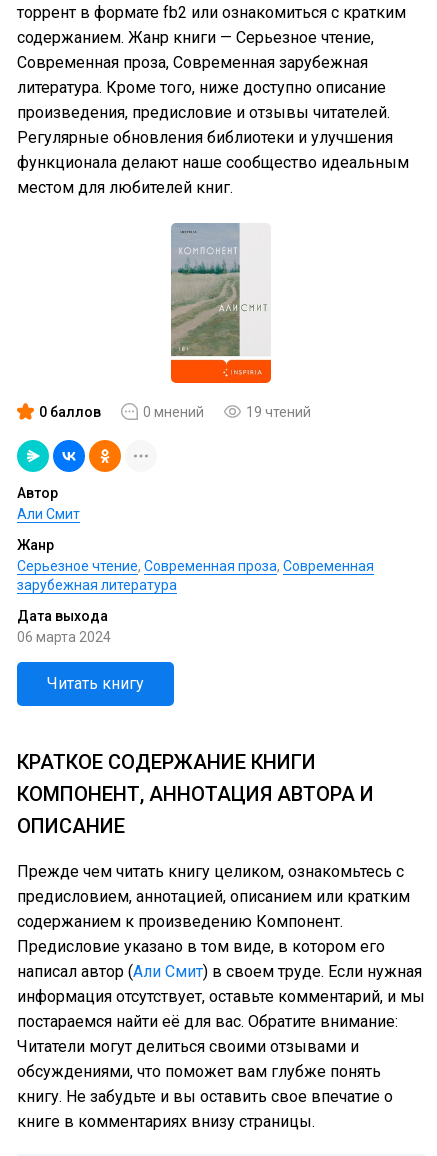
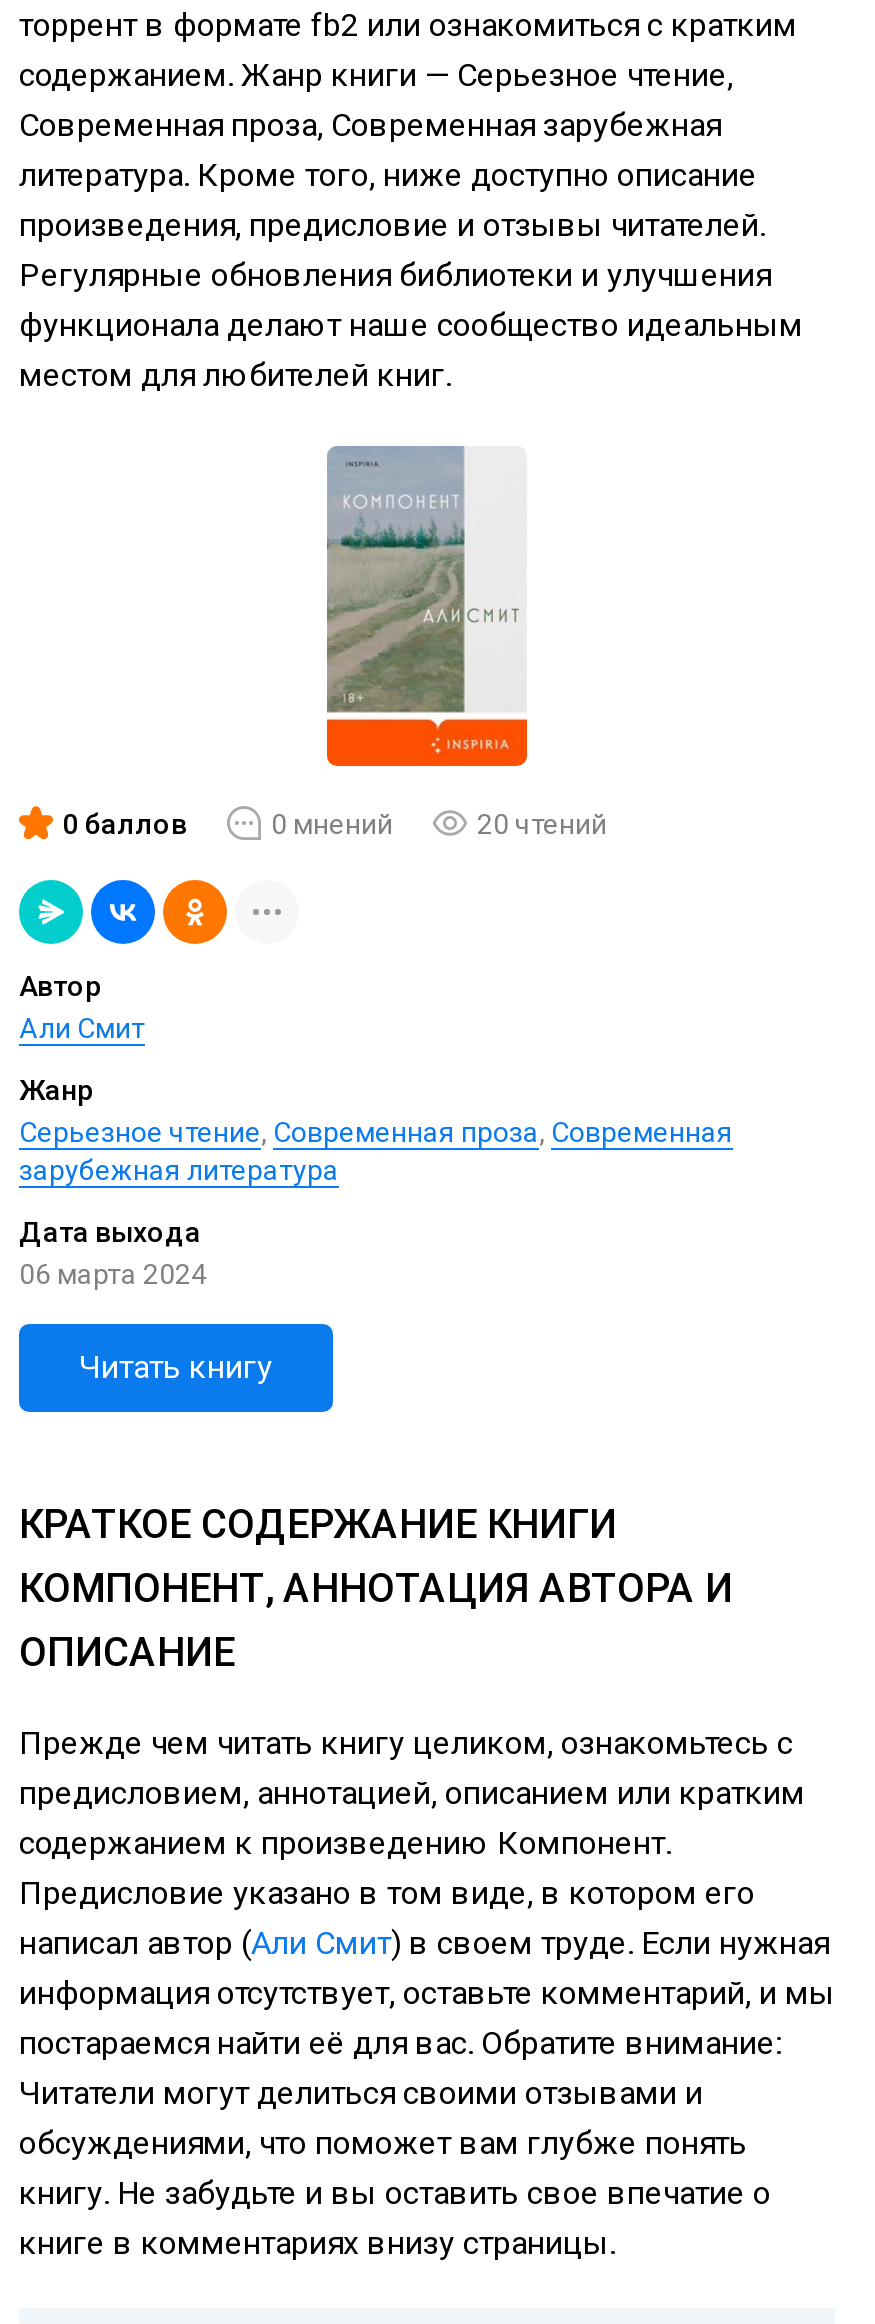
[246,403,311,419] 19 чтений -> [477,807,607,839] 20 чтений

